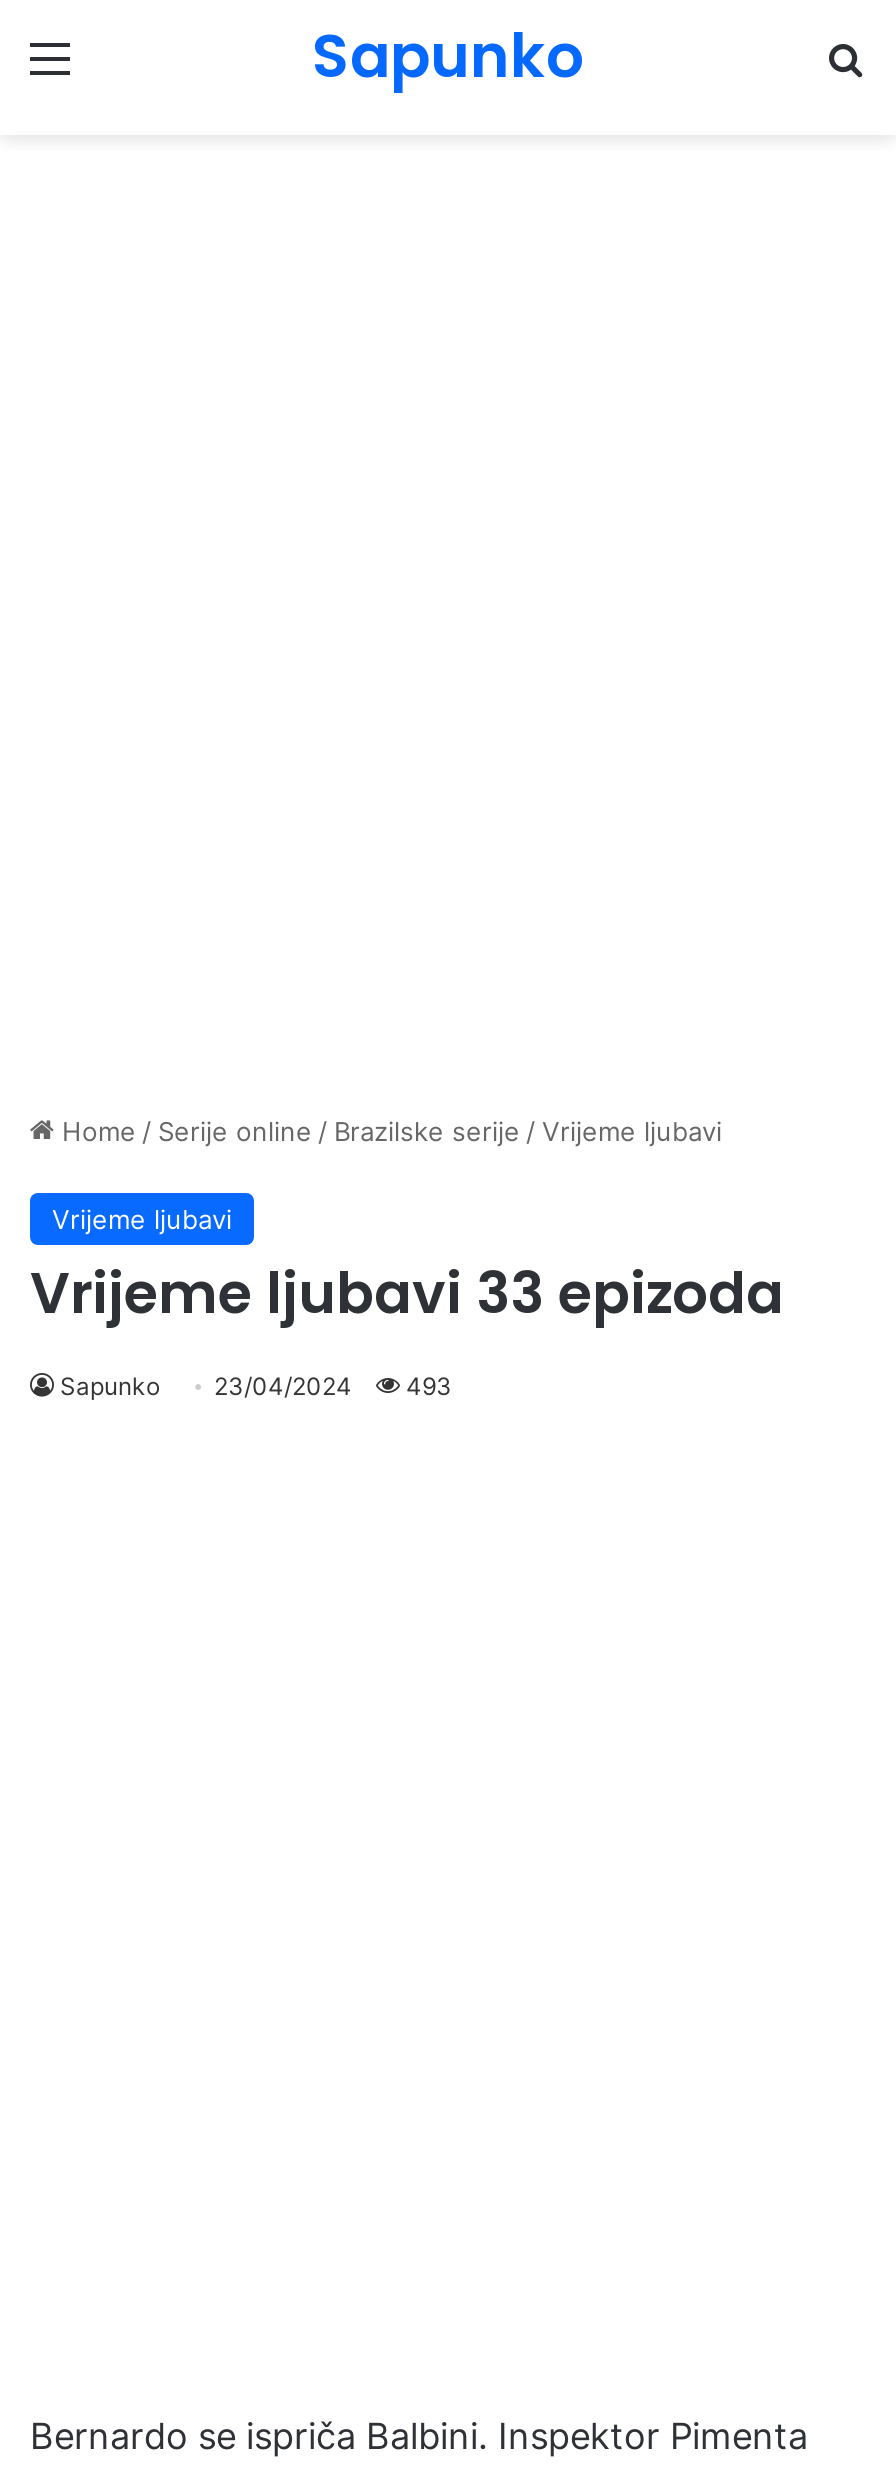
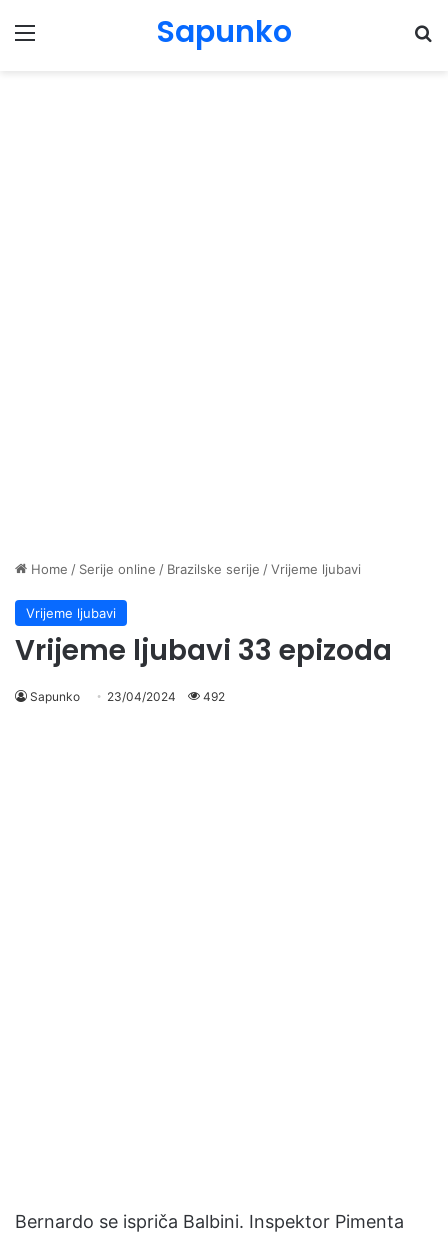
[60,1371,452,1401] Sapunko 23/04/2024 493 -> [30,689,225,704] Sapunko 23/04/2024 492

